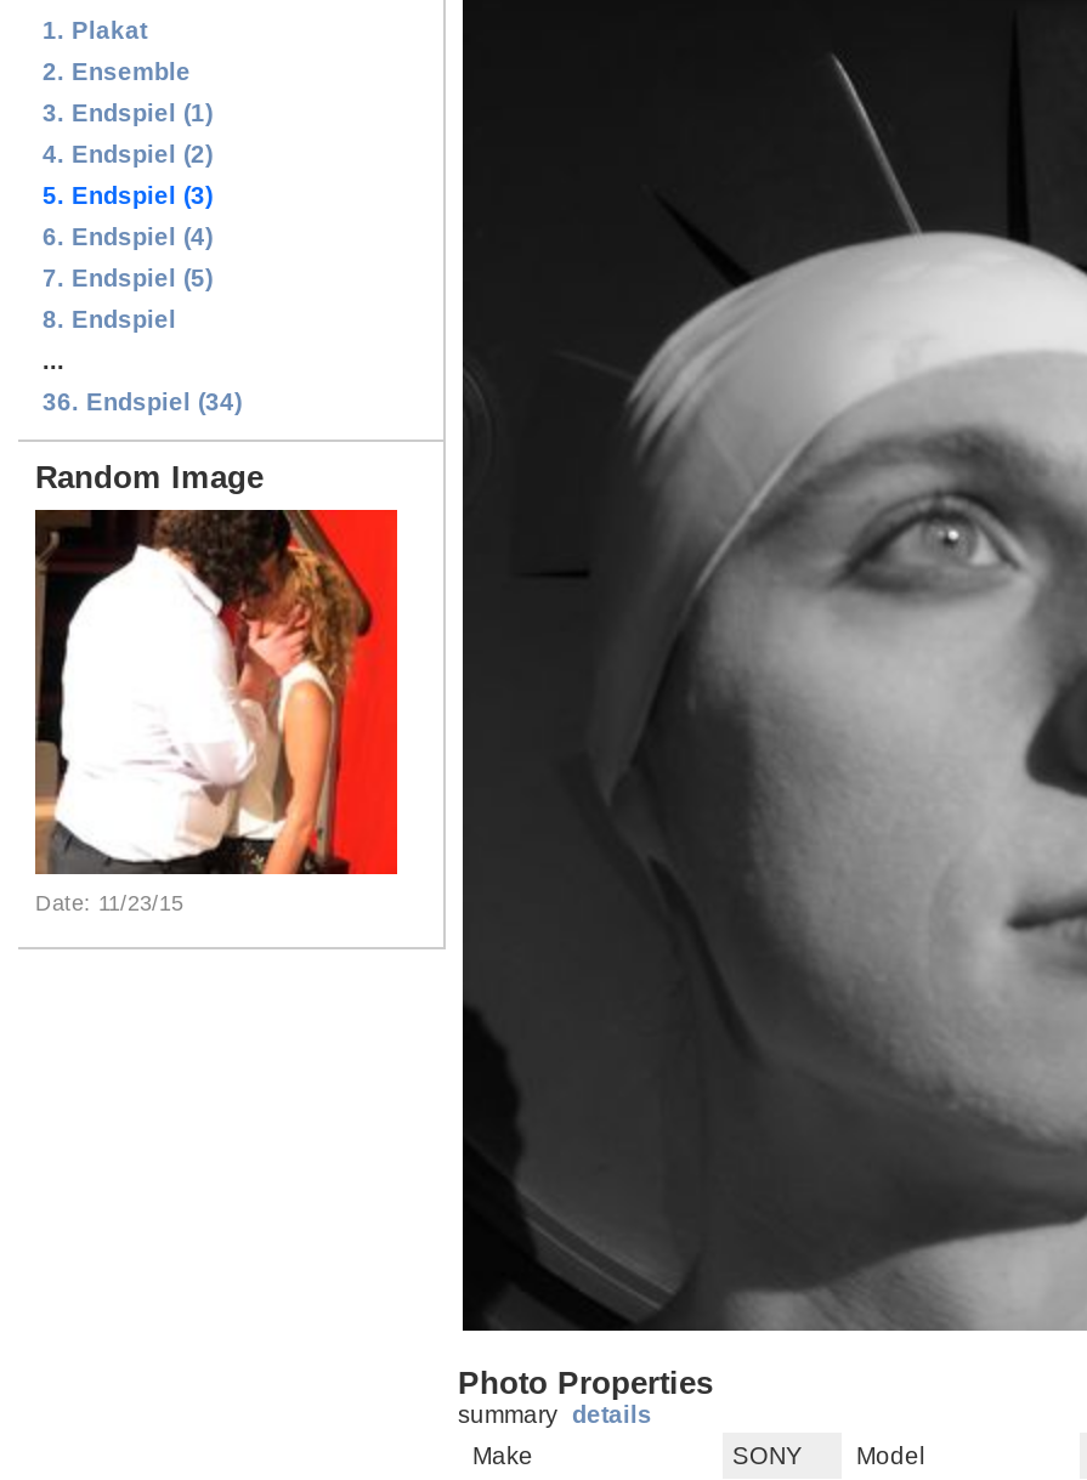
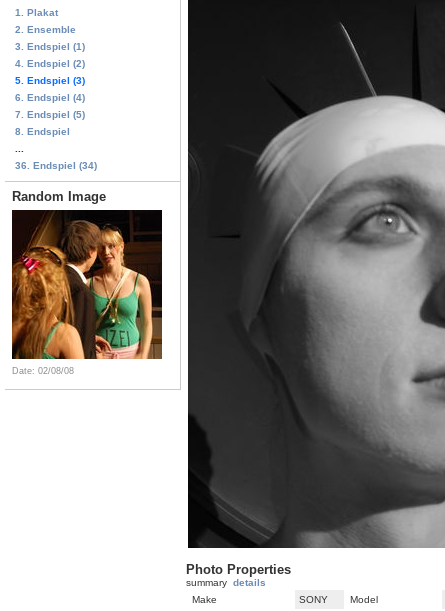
[33,507,400,917] [image] | Date: 11/23/15 -> [11,209,163,376] [image] | Date: 02/08/08

